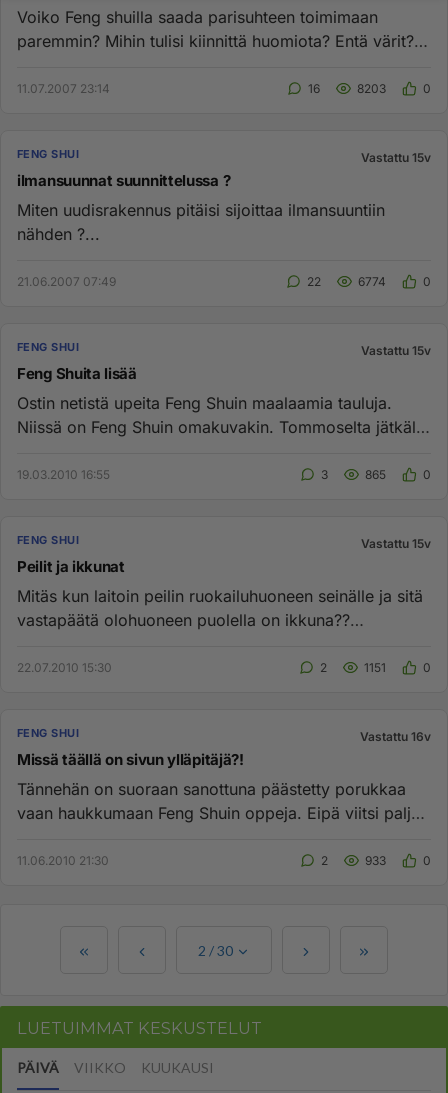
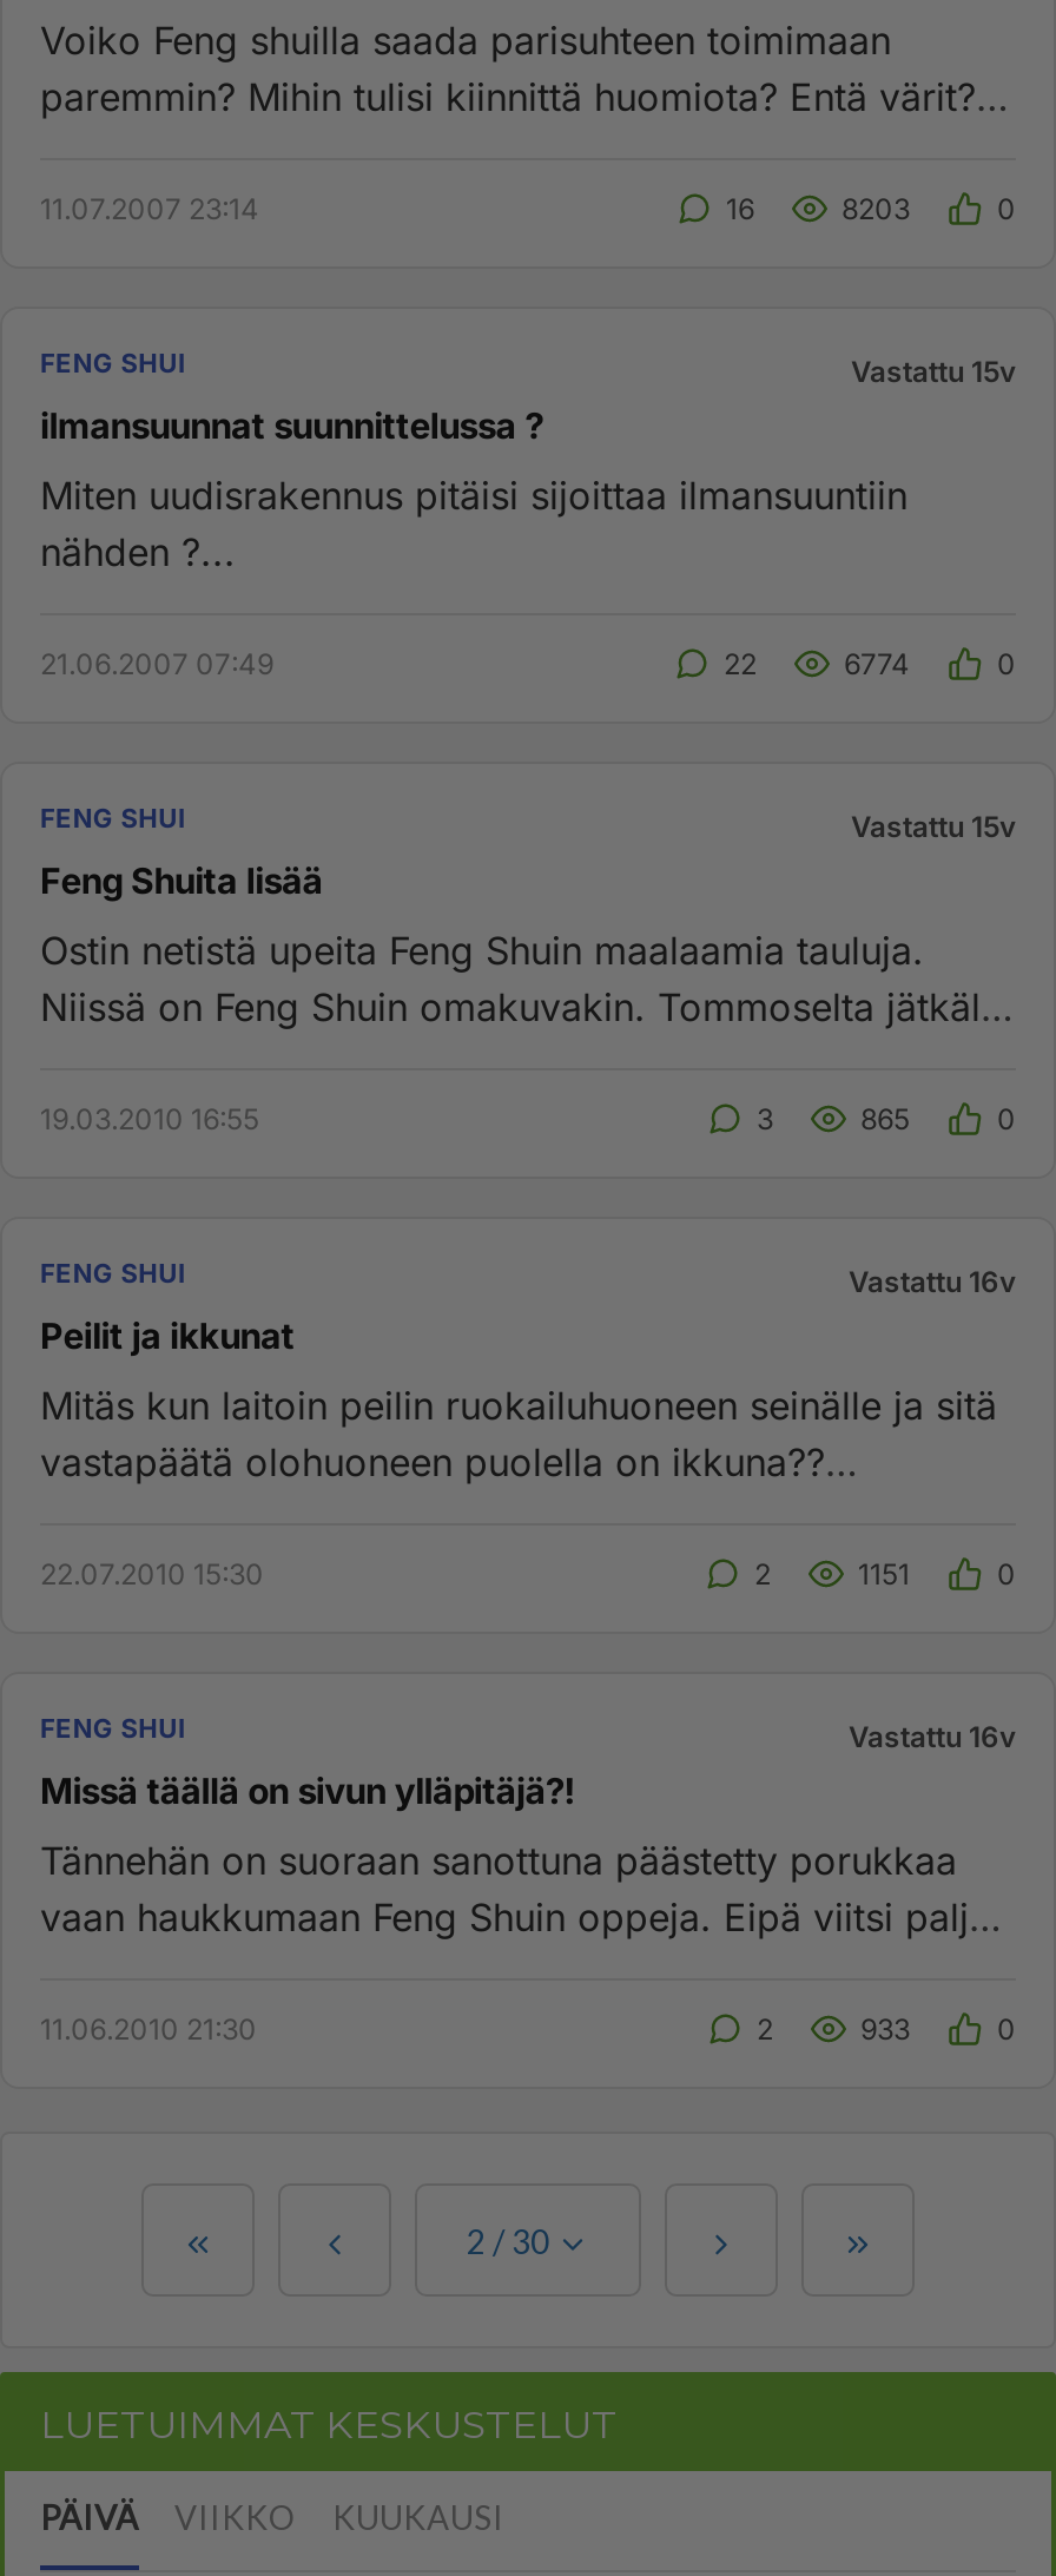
[361,536,431,551] Vastattu 15v -> [849,1264,1016,1299] Vastattu 16v

